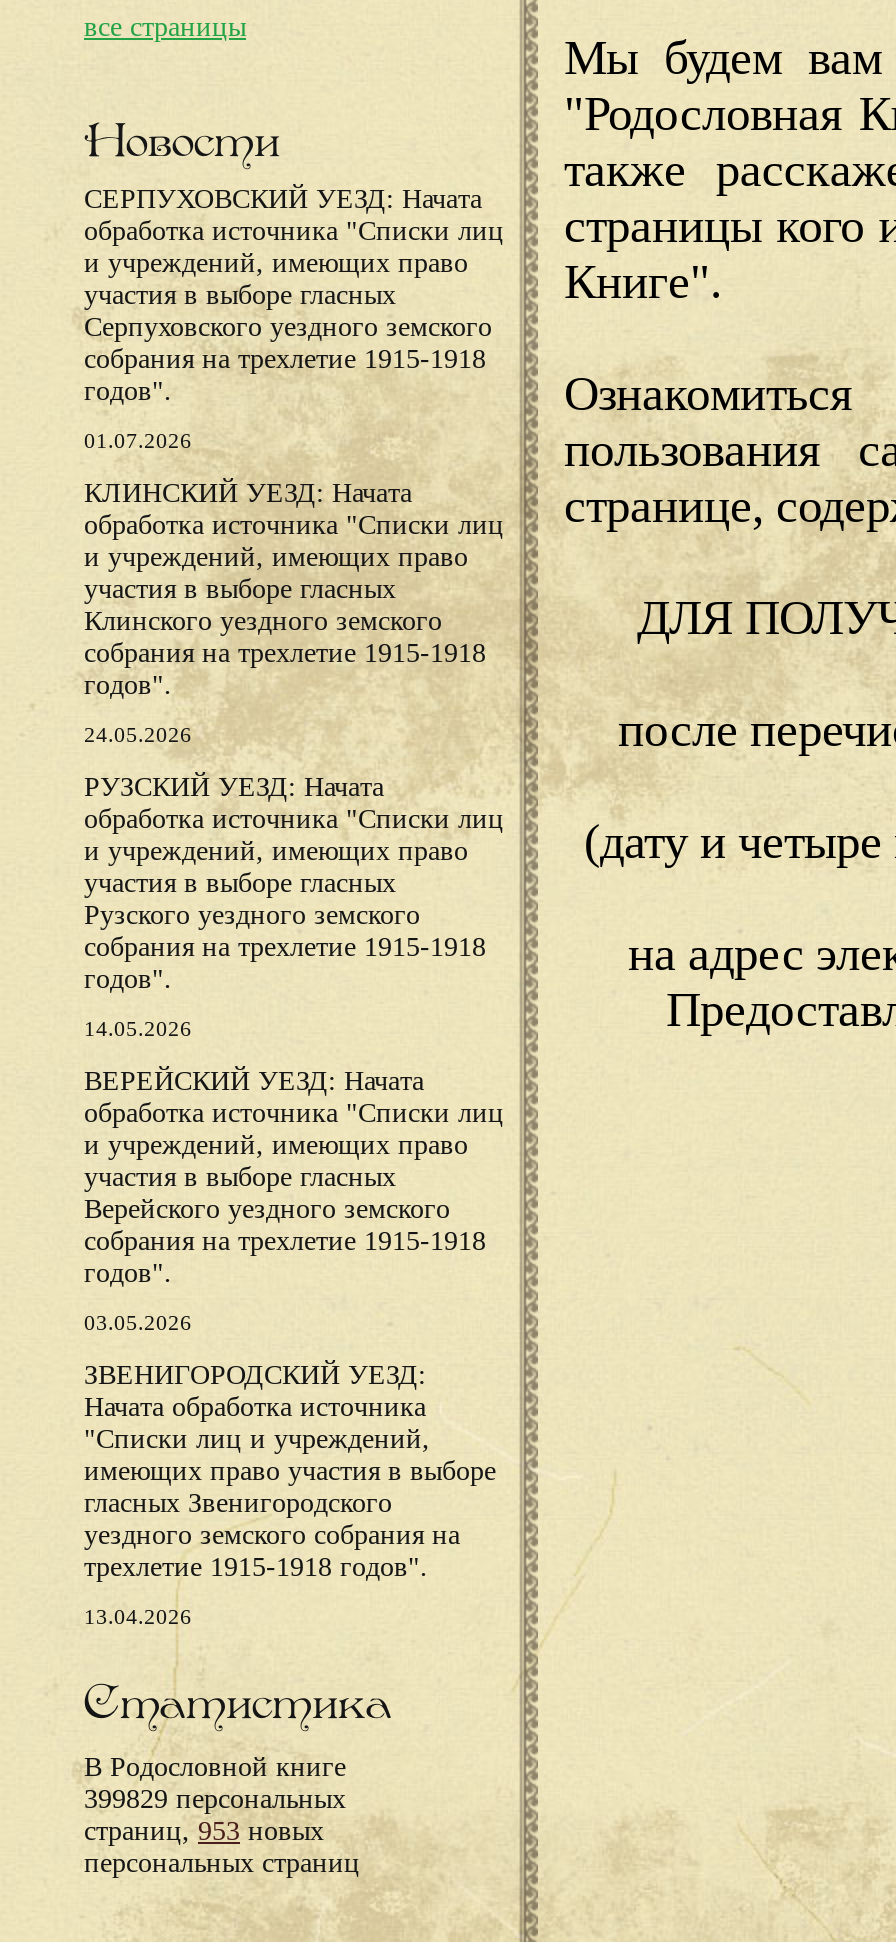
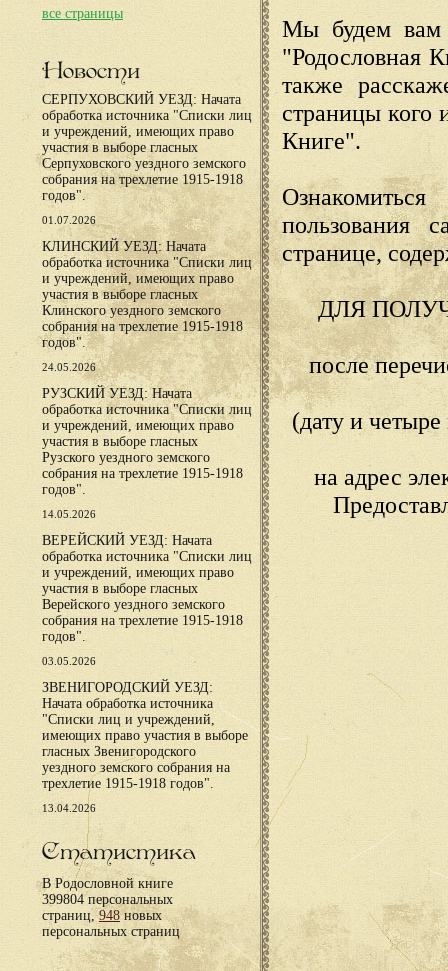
[84,1784,346,1814] 399829 персональных -> [42,892,173,907] 399804 персональных
[84,1816,324,1846] страниц, 953 новых -> [42,908,162,923] страниц, 948 новых

